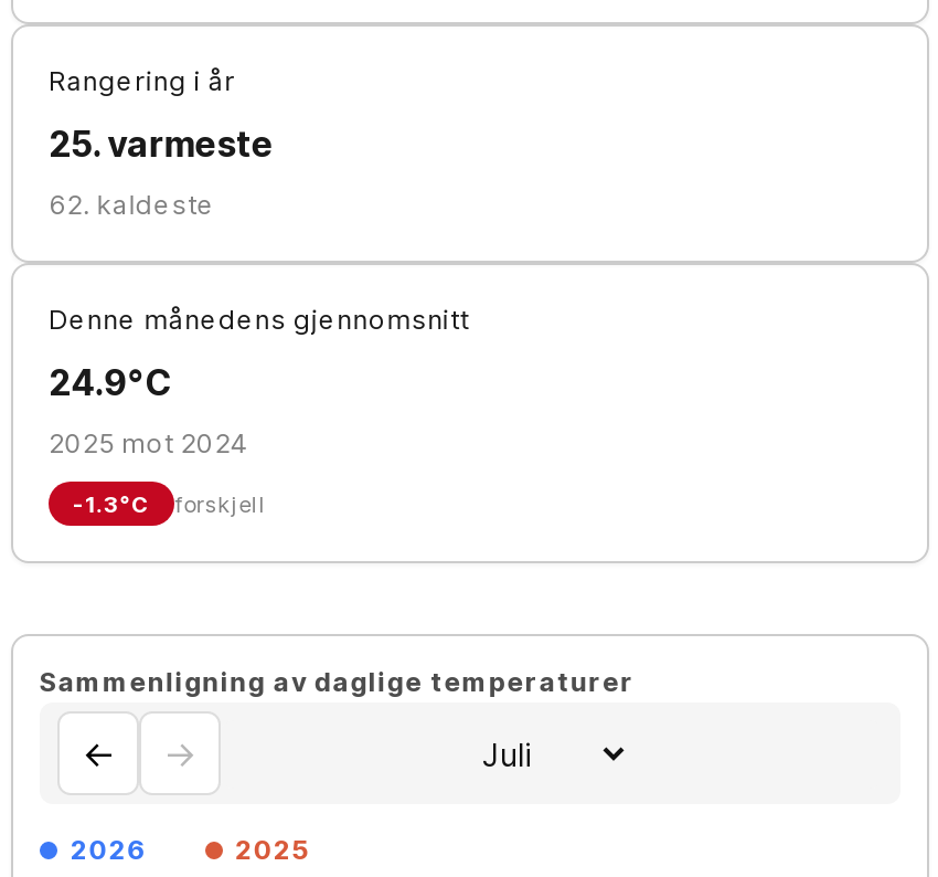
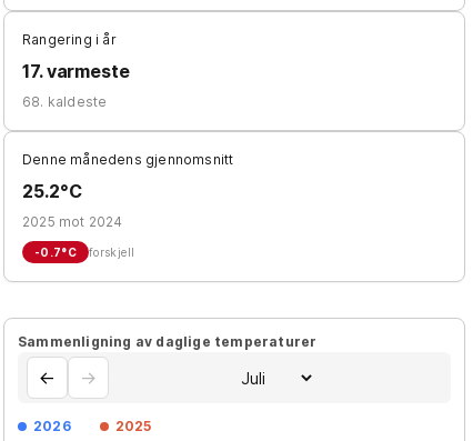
[49,121,273,166] 25. varmeste -> [22,60,130,82] 17. varmeste
[49,188,215,221] 62. kaldeste -> [22,93,107,110] 68. kaldeste
[49,360,171,404] 24.9°C -> [22,180,81,202] 25.2°C
[73,490,266,517] -1.3°C forskjell -> [34,245,135,259] -0.7°C forskjell

